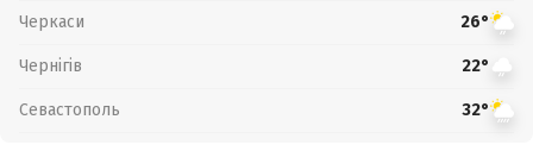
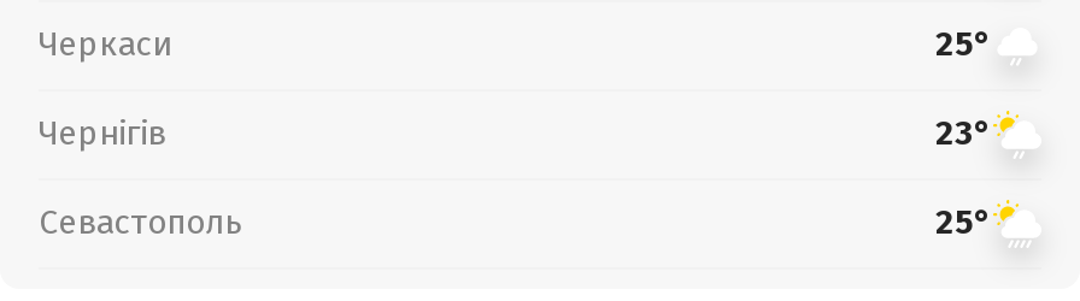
[460,12,490,32] 26° -> [935,24,993,65] 25°
[462,56,490,76] 22° -> [935,113,993,154] 23°
[462,100,490,120] 32° -> [935,202,993,243] 25°

